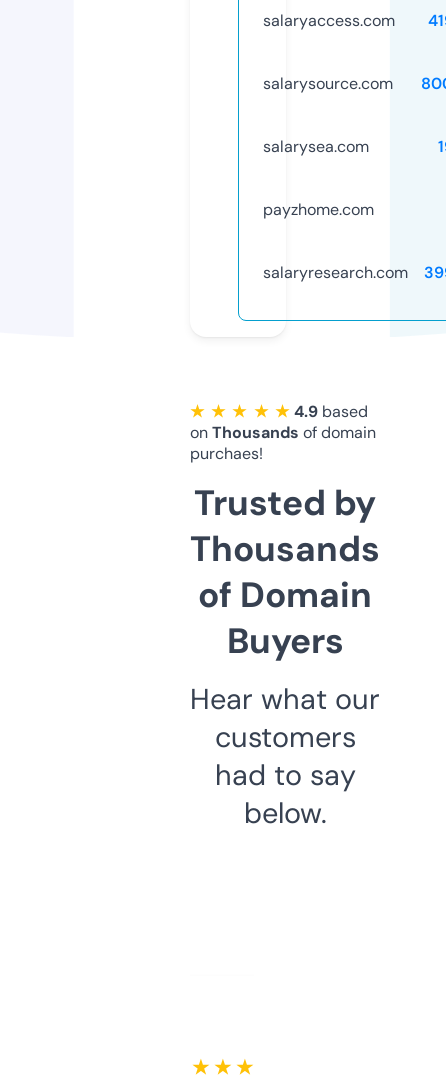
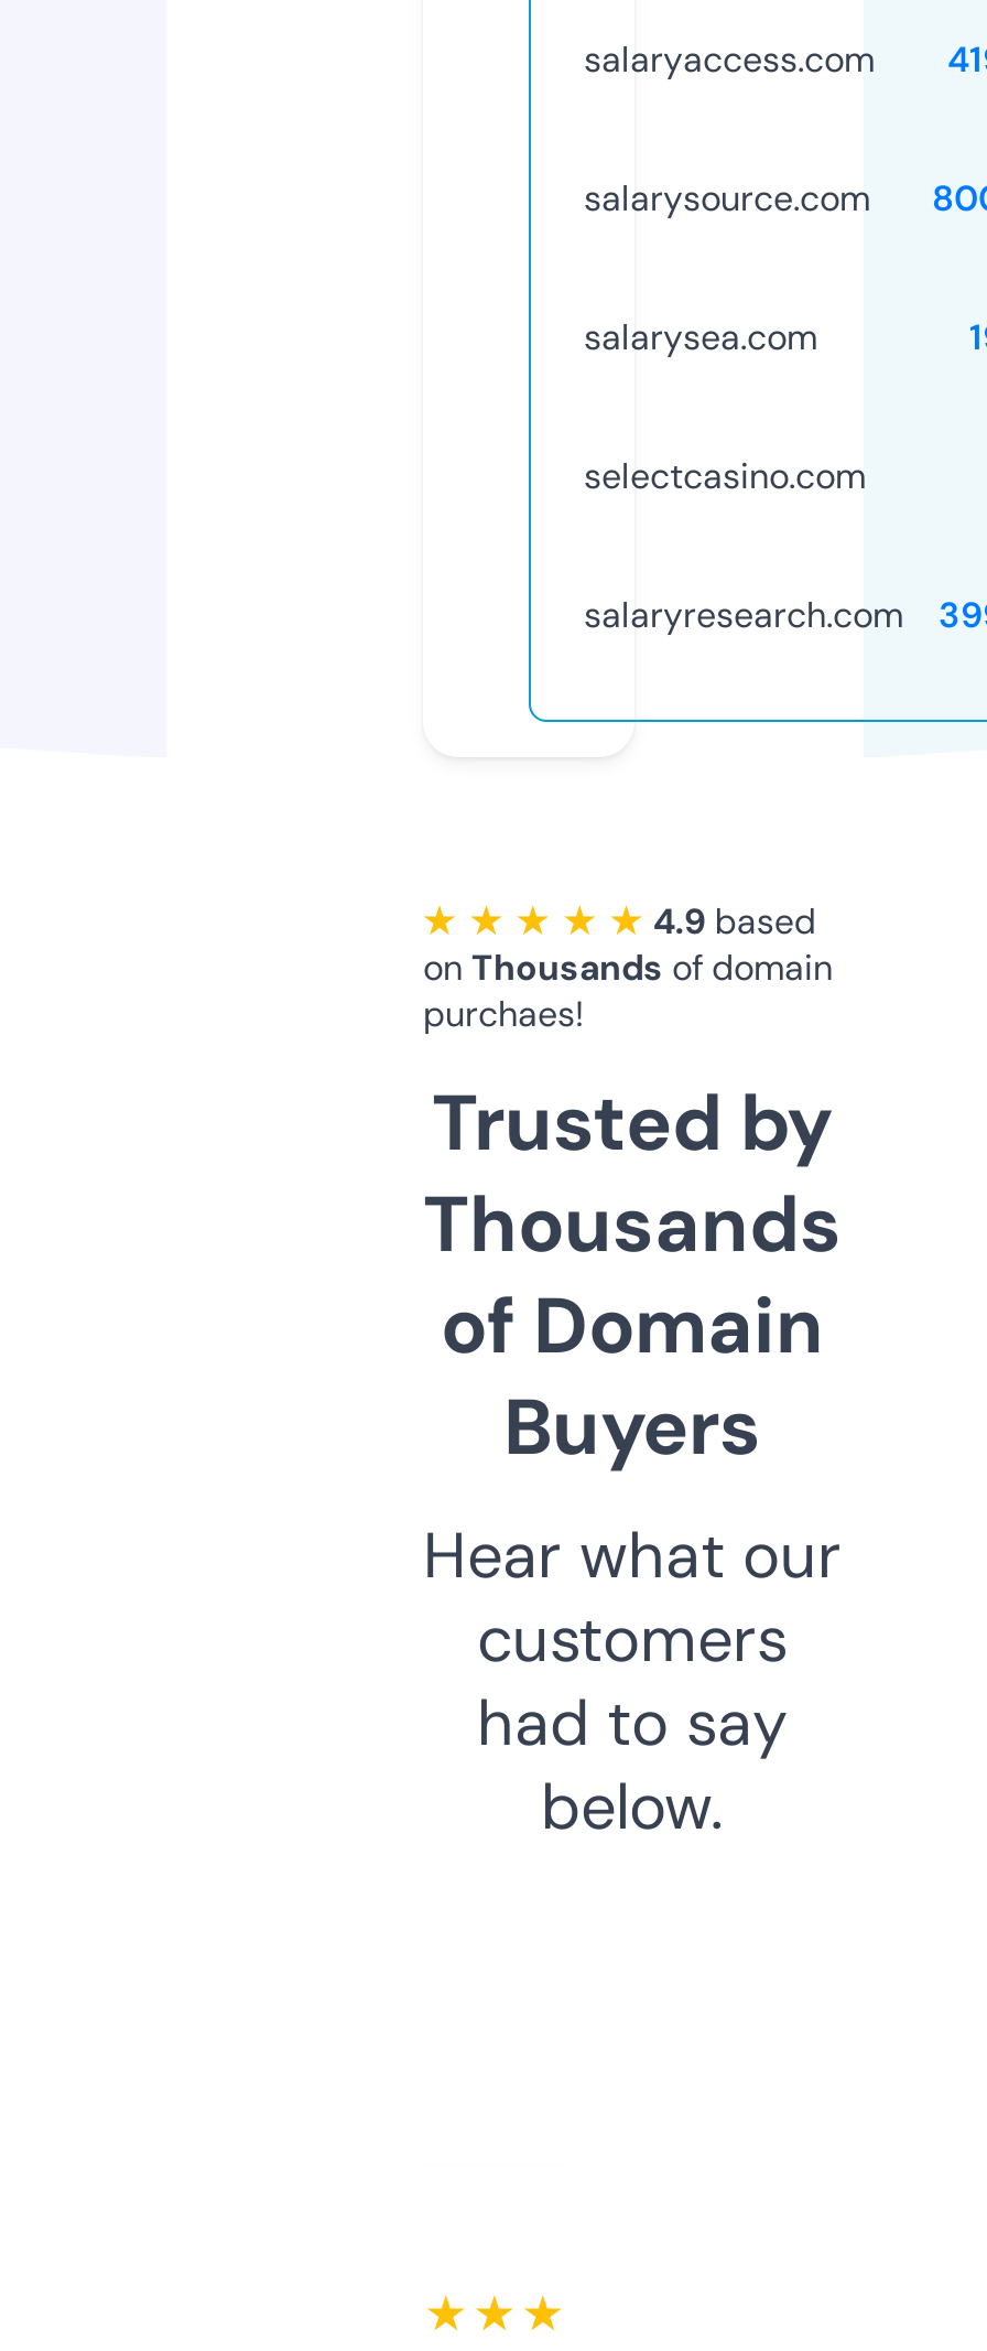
[263,199,374,220] payzhome.com -> [584,453,866,499] selectcasino.com

